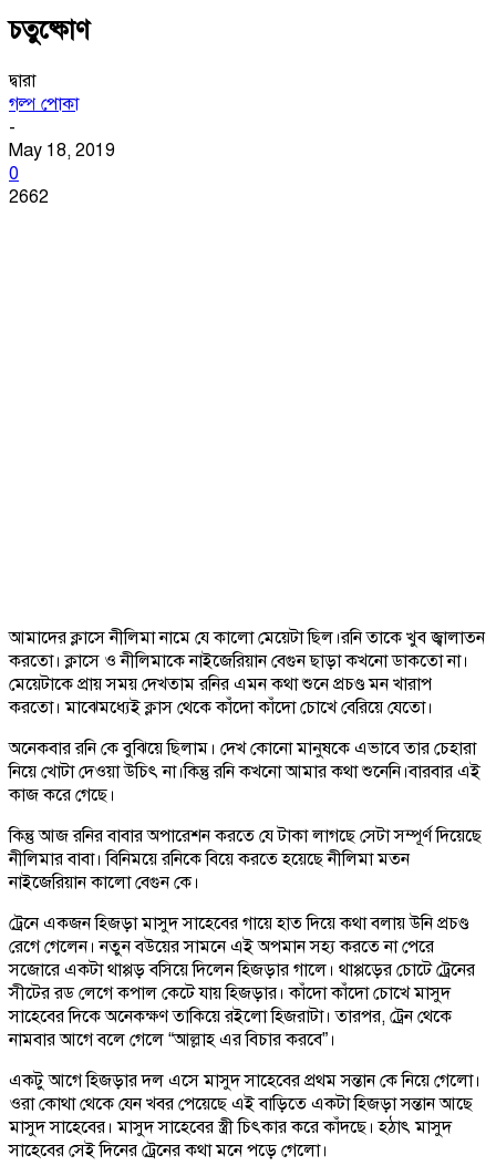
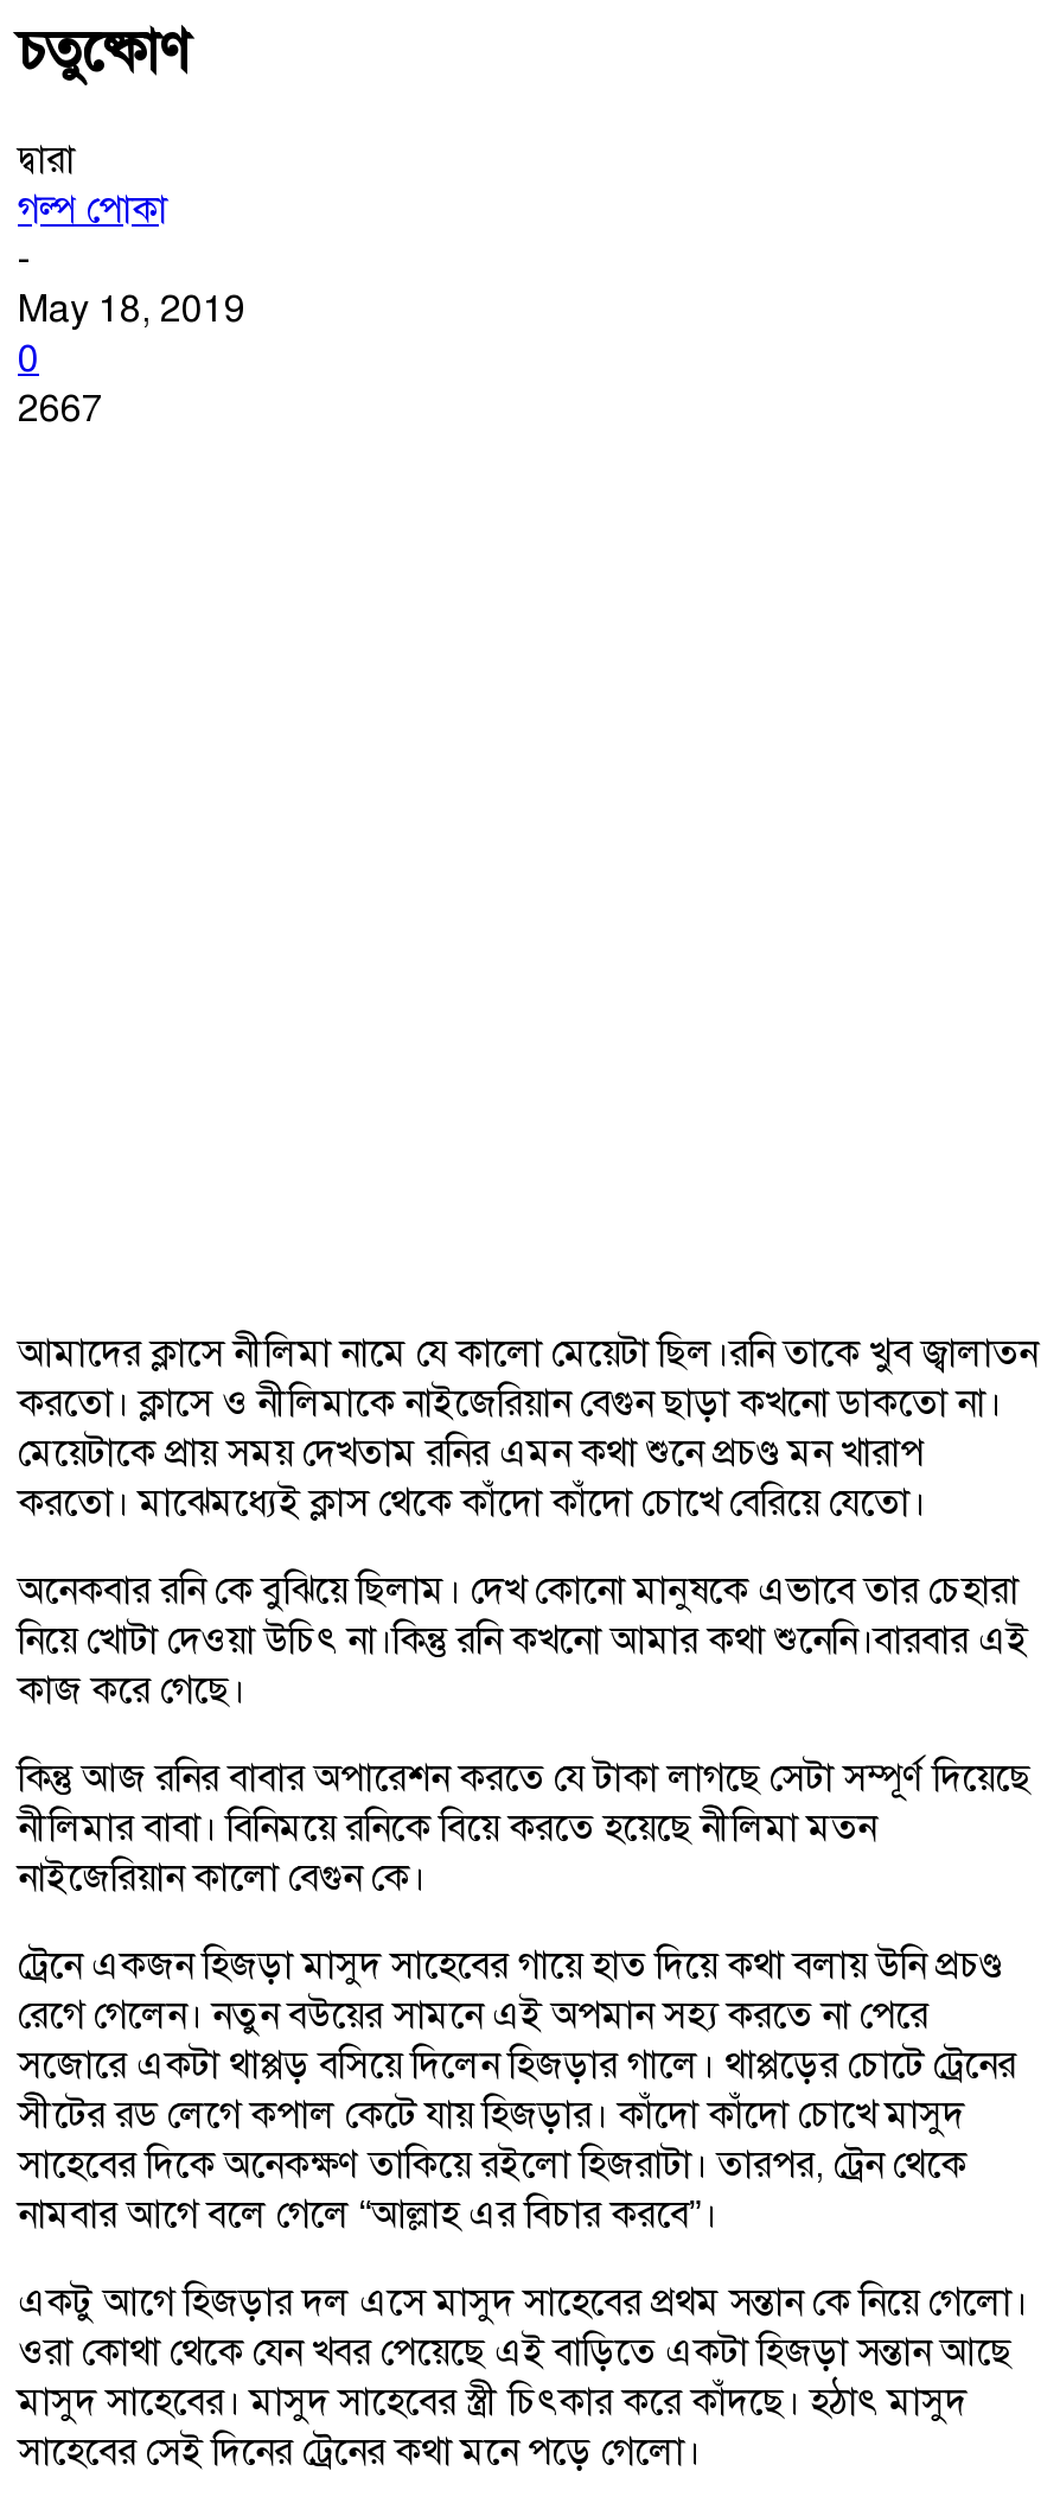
[9,186,49,208] 2662 -> [18,385,103,433] 2667

